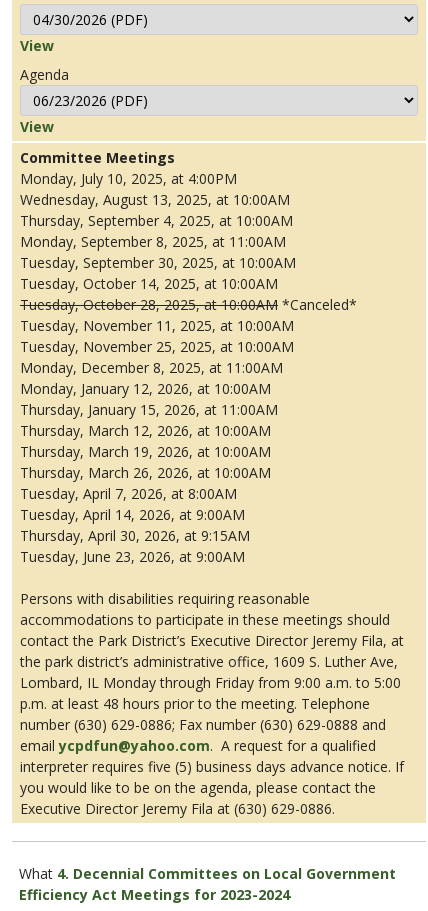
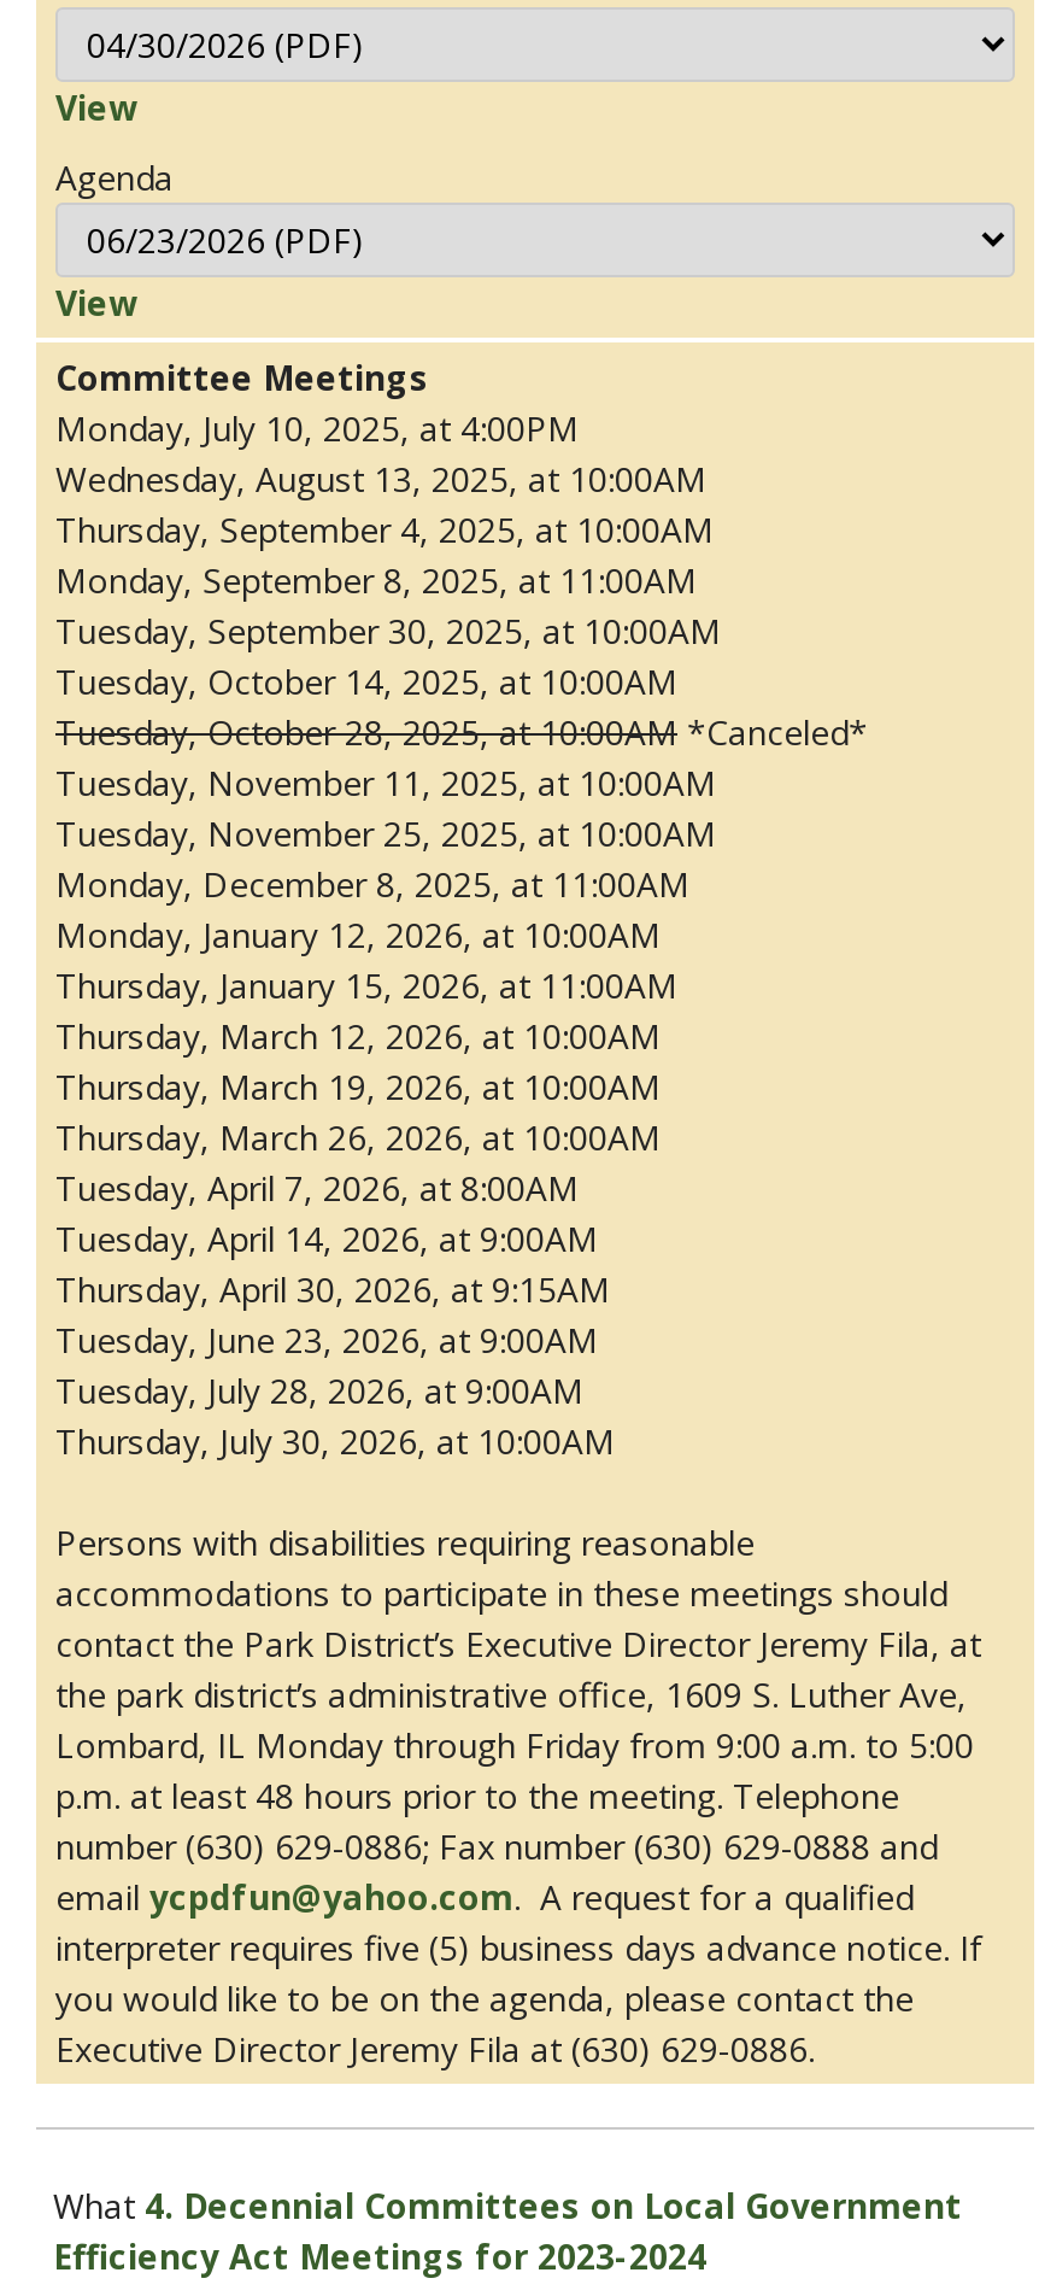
none -> [55,1368,615,1465] Tuesday, July 28, 2026, at 9:00AM | Thursday, July 30, 2026, at 10:00AM

